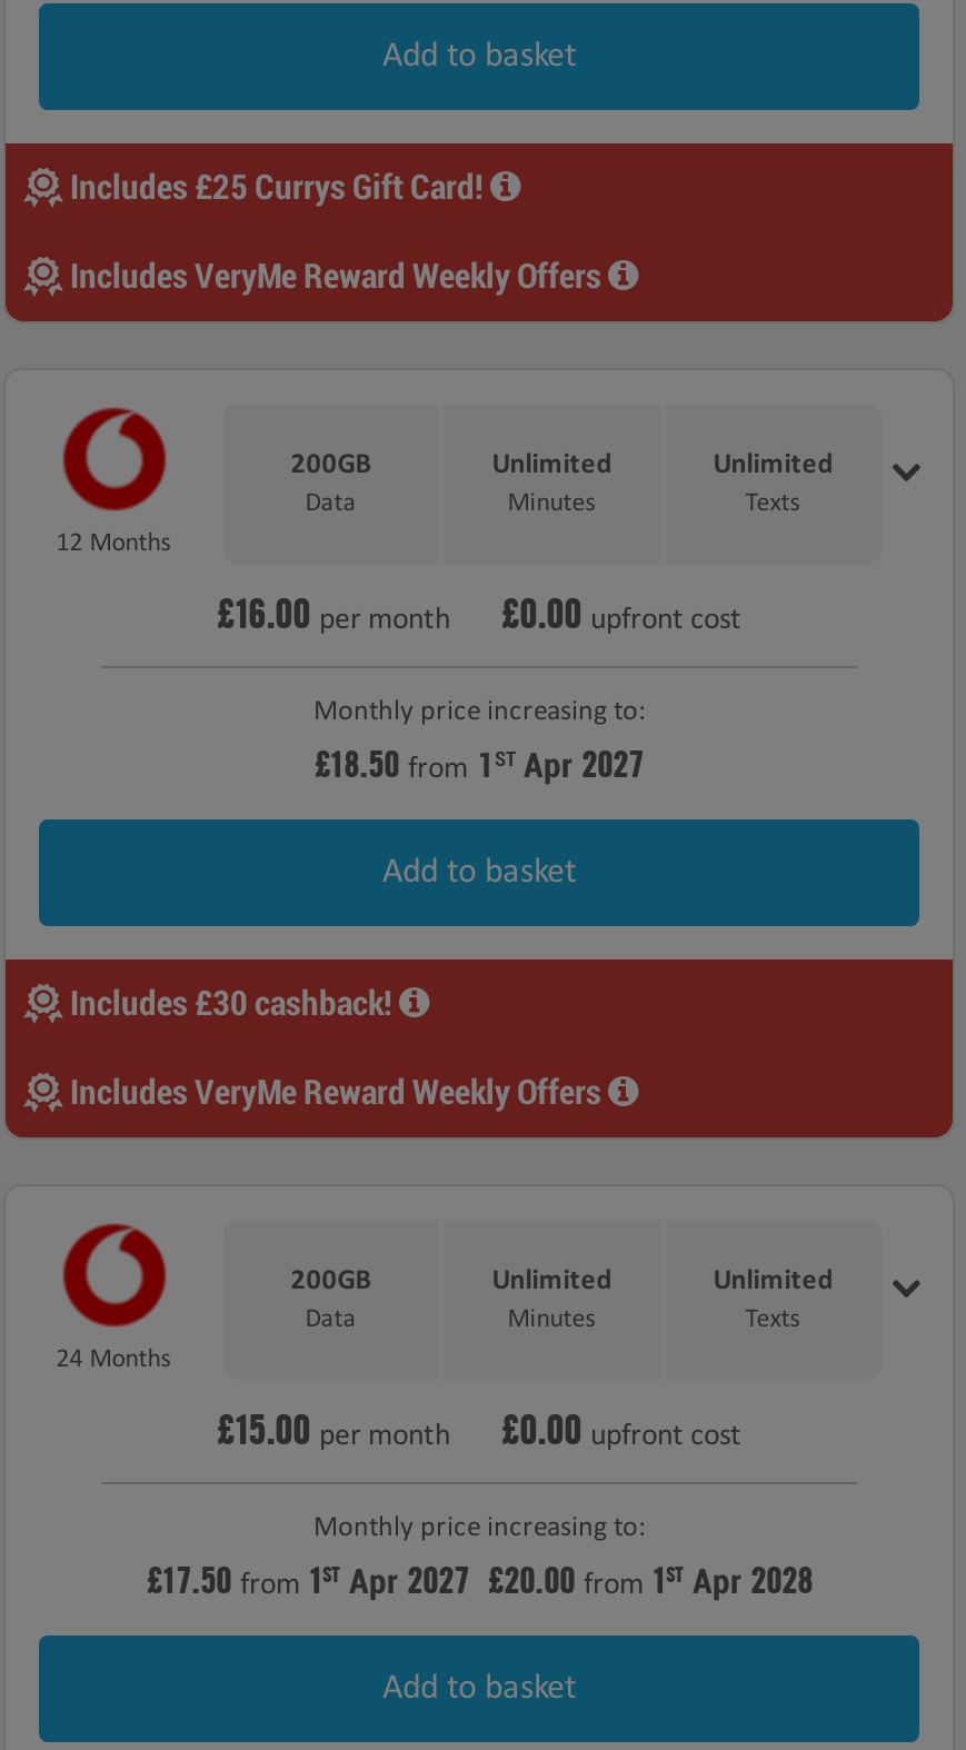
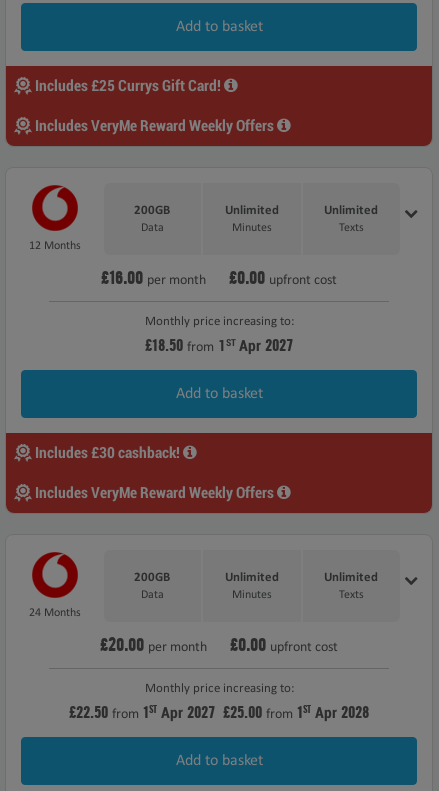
[217,1404,741,1453] £15.00 per month £0.00 upfront cost -> [100,633,338,655] £20.00 per month £0.00 upfront cost
[147,1558,813,1602] £17.50 from 1ST Apr 2027 £20.00 from 1ST Apr 2028 -> [69,702,369,722] £22.50 from 1ST Apr 2027 £25.00 from 1ST Apr 2028

